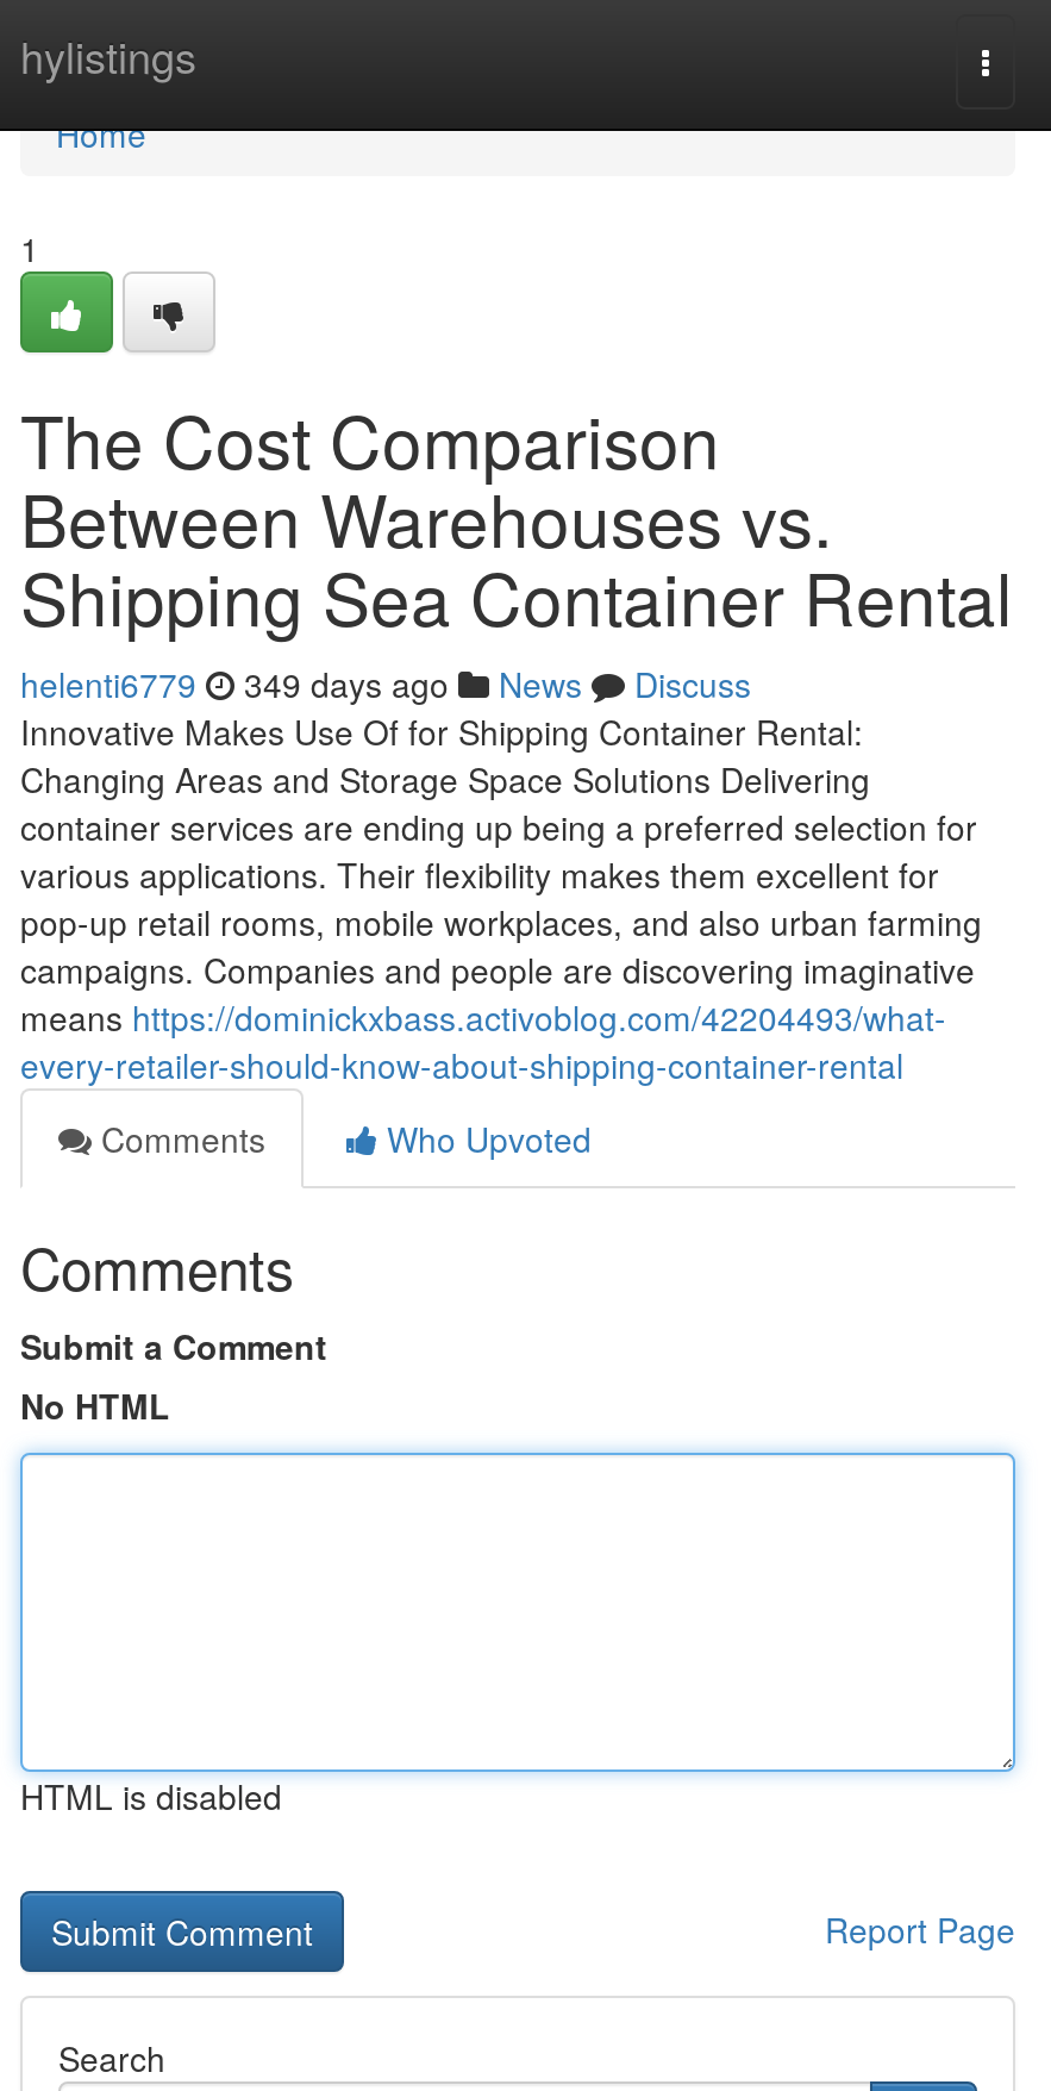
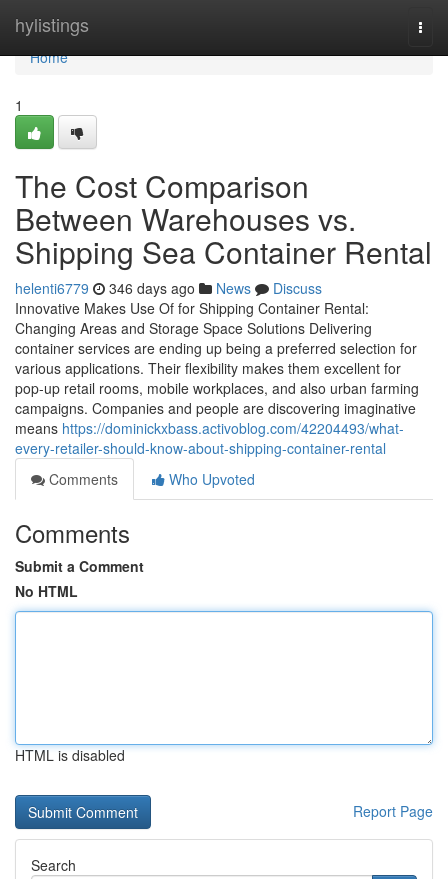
[20,660,751,707] helenti6779 349 days ago News Discuss -> [15,278,322,298] helenti6779 346 days ago News Discuss

